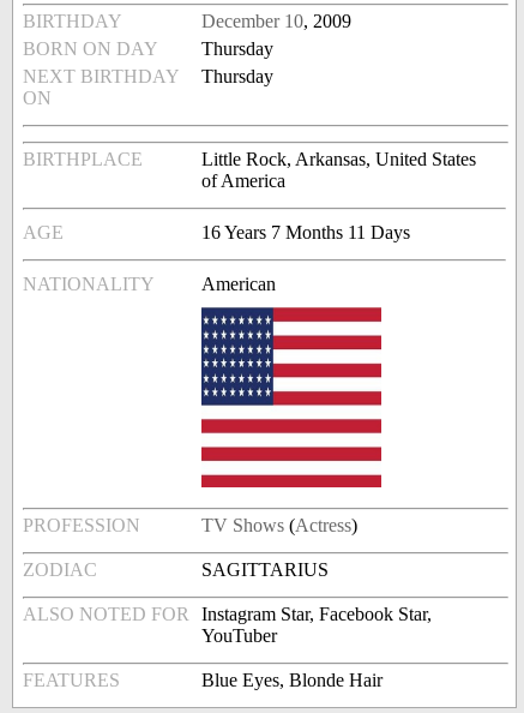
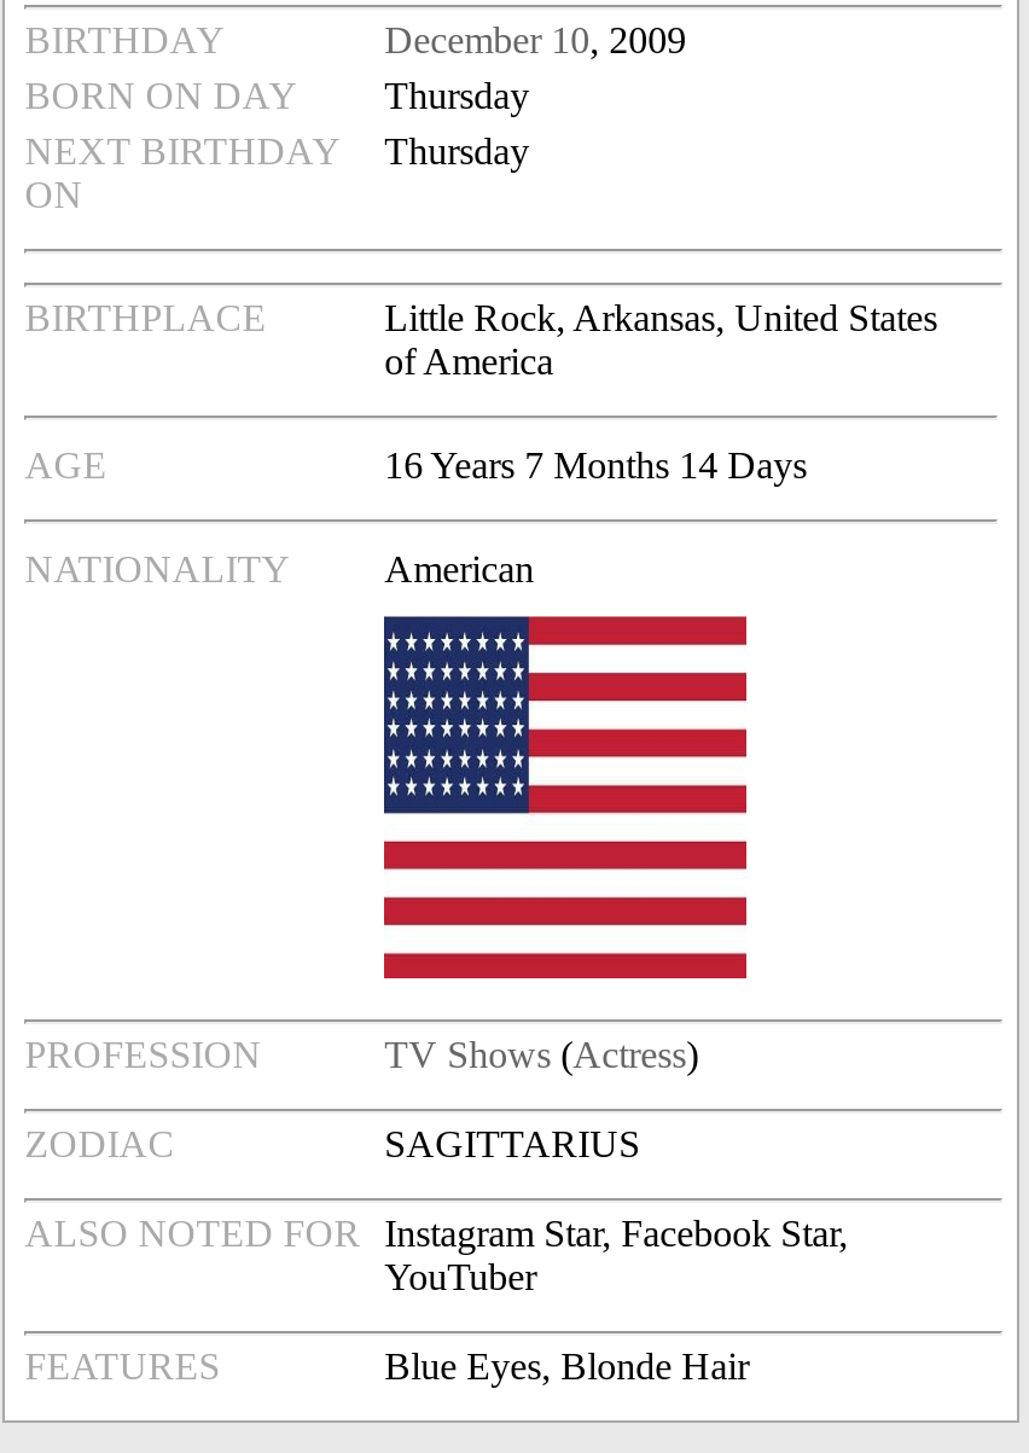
[202,223,410,243] 16 Years 7 Months 11 Days -> [384,445,807,487] 16 Years 7 Months 14 Days

